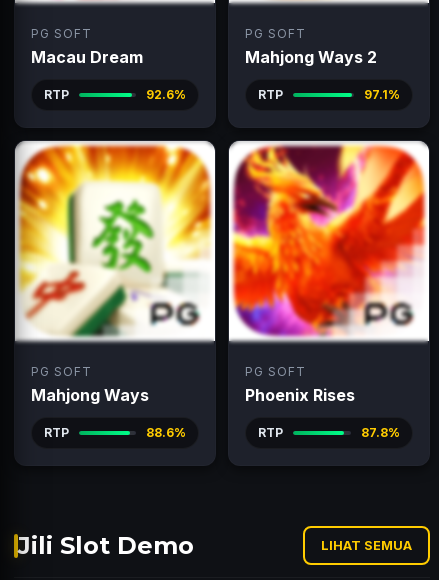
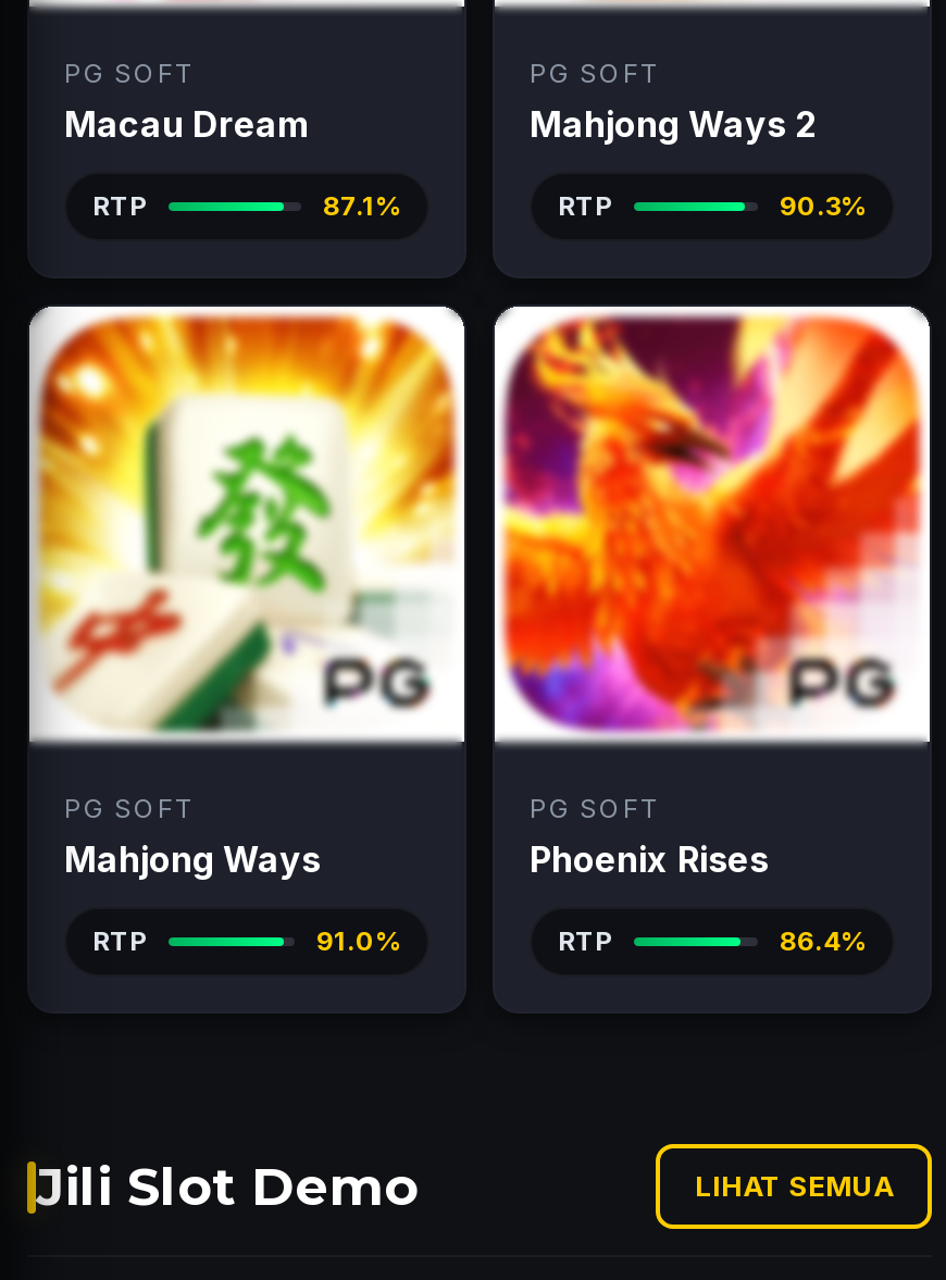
[146,87,186,102] 92.6% -> [323,189,401,222] 87.1%
[364,87,400,102] 97.1% -> [780,189,867,222] 90.3%
[146,425,186,440] 88.6% -> [316,924,401,957] 91.0%
[361,425,400,440] 87.8% -> [780,924,867,957] 86.4%

